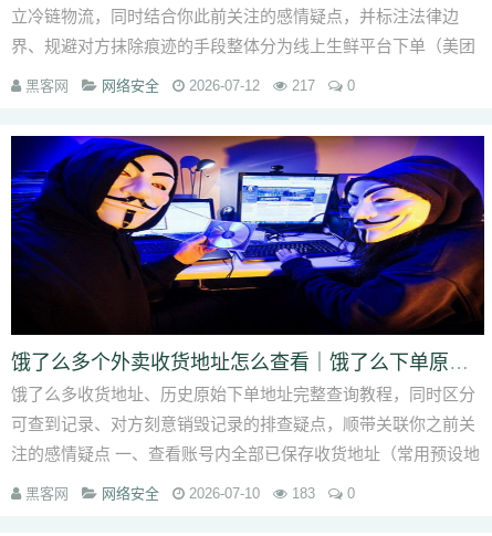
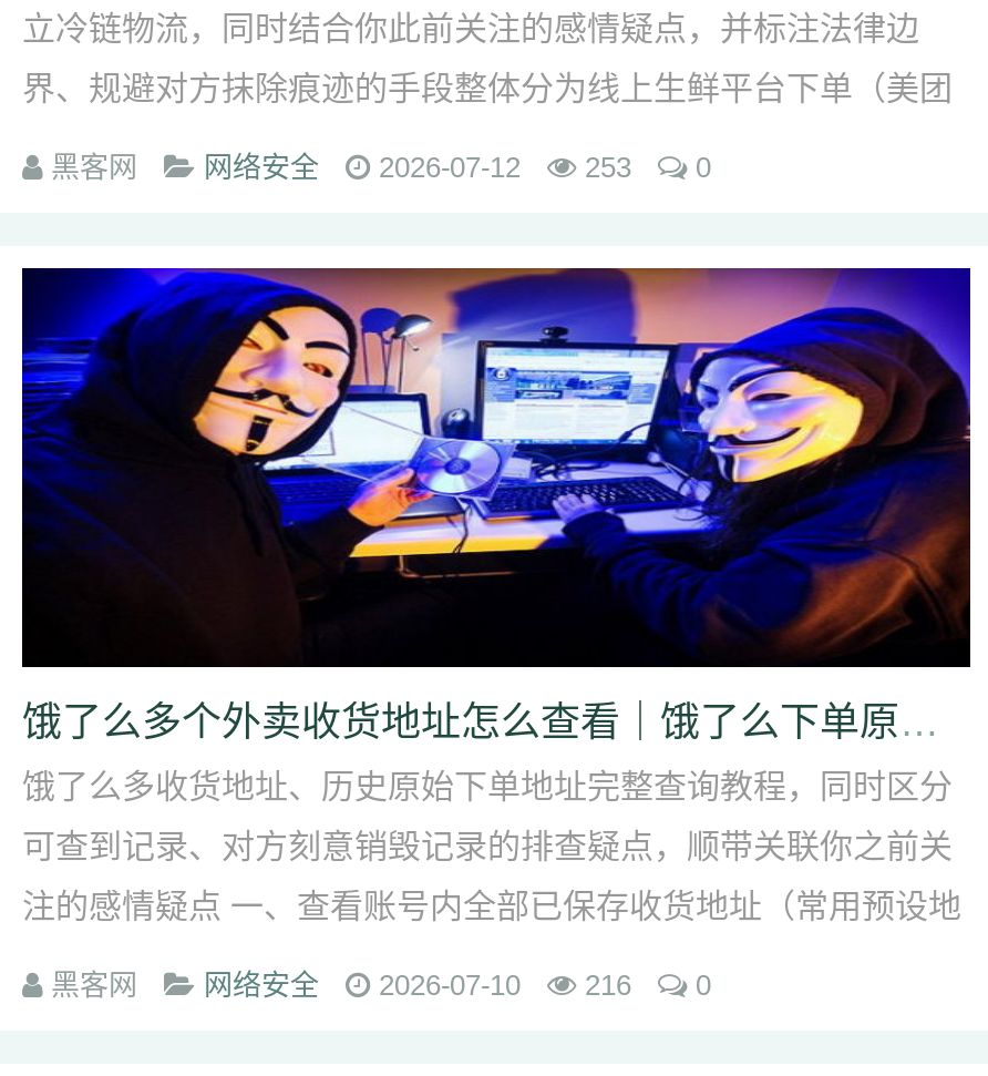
[292,77,315,94] 217 -> [585,151,631,184] 253
[292,485,315,502] 183 -> [585,969,631,1002] 216

